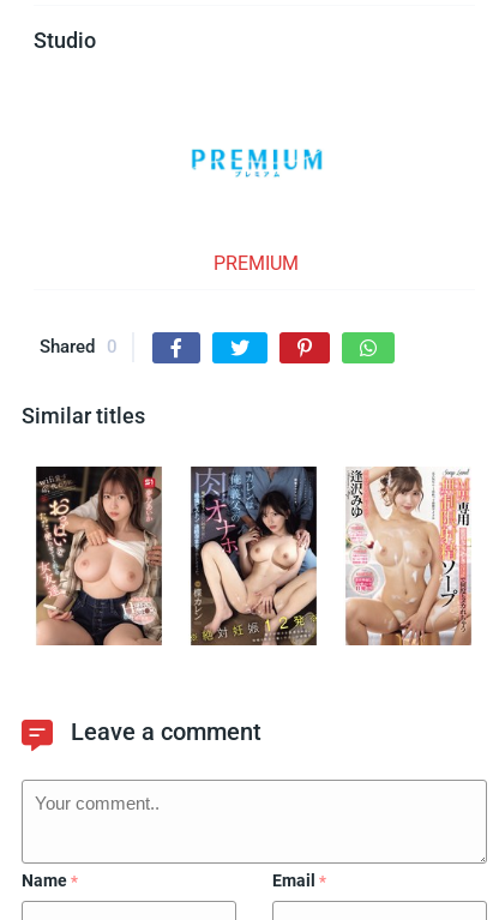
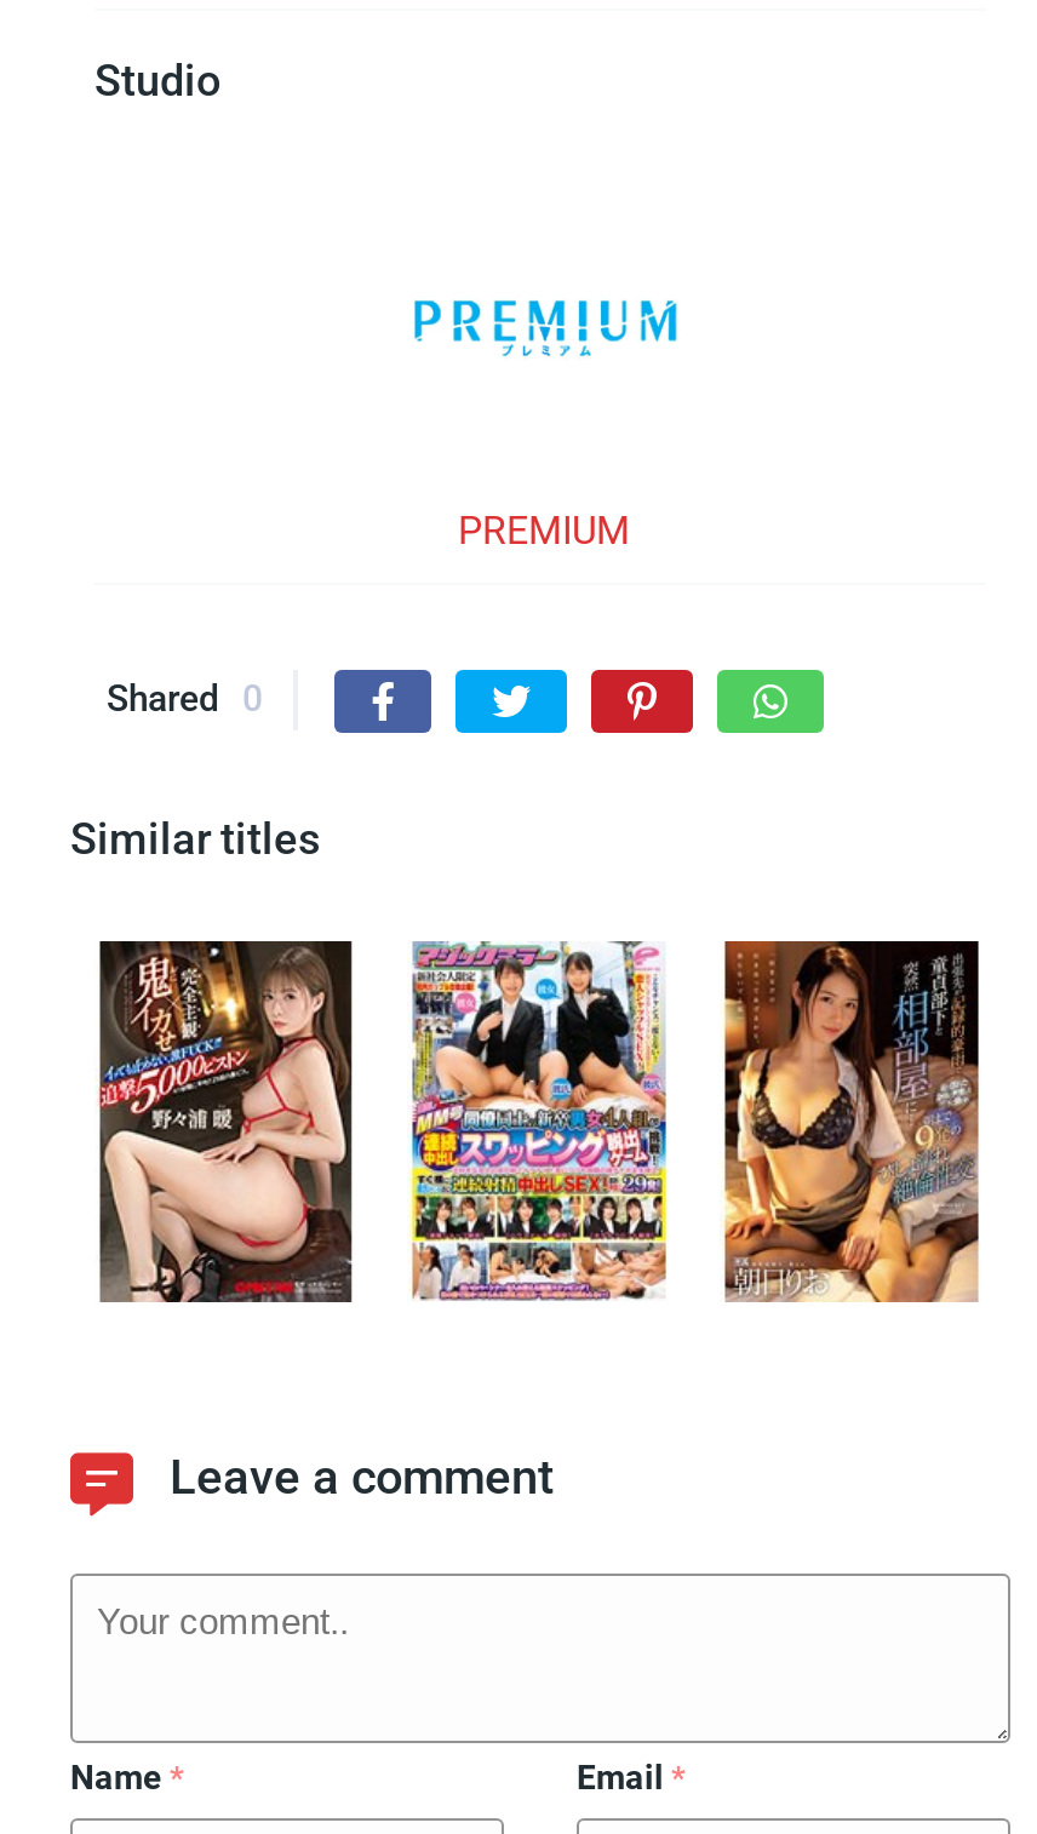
[35,467,163,647] [image] -> [97,941,354,1305] [image]
[190,465,318,647] [image] -> [409,941,669,1302] [image]
[345,465,471,647] [image] -> [722,939,981,1302] [image]

